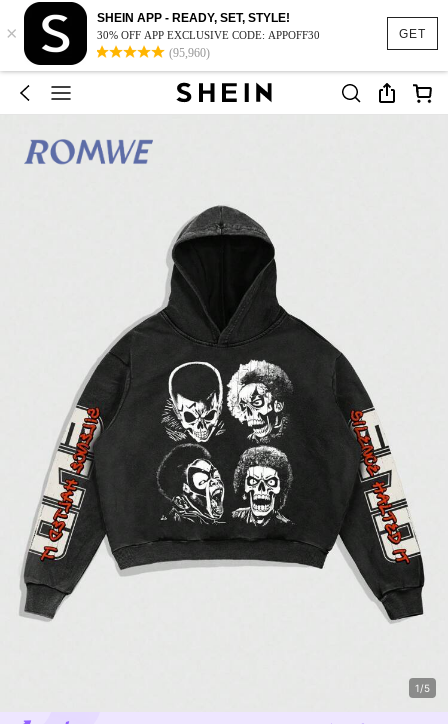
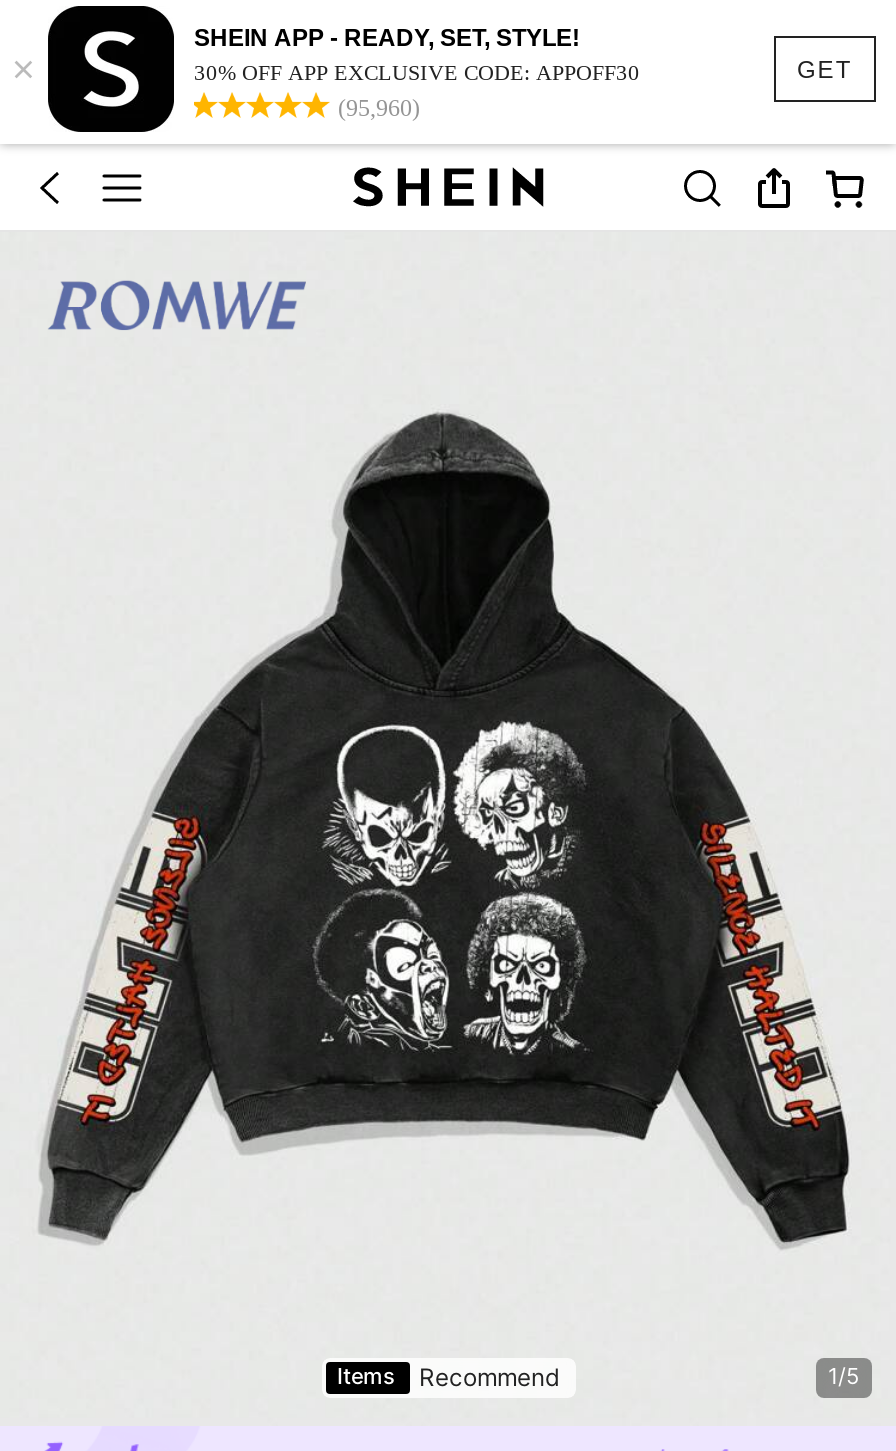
none -> [337,1362,559,1392] Items | Recommend

